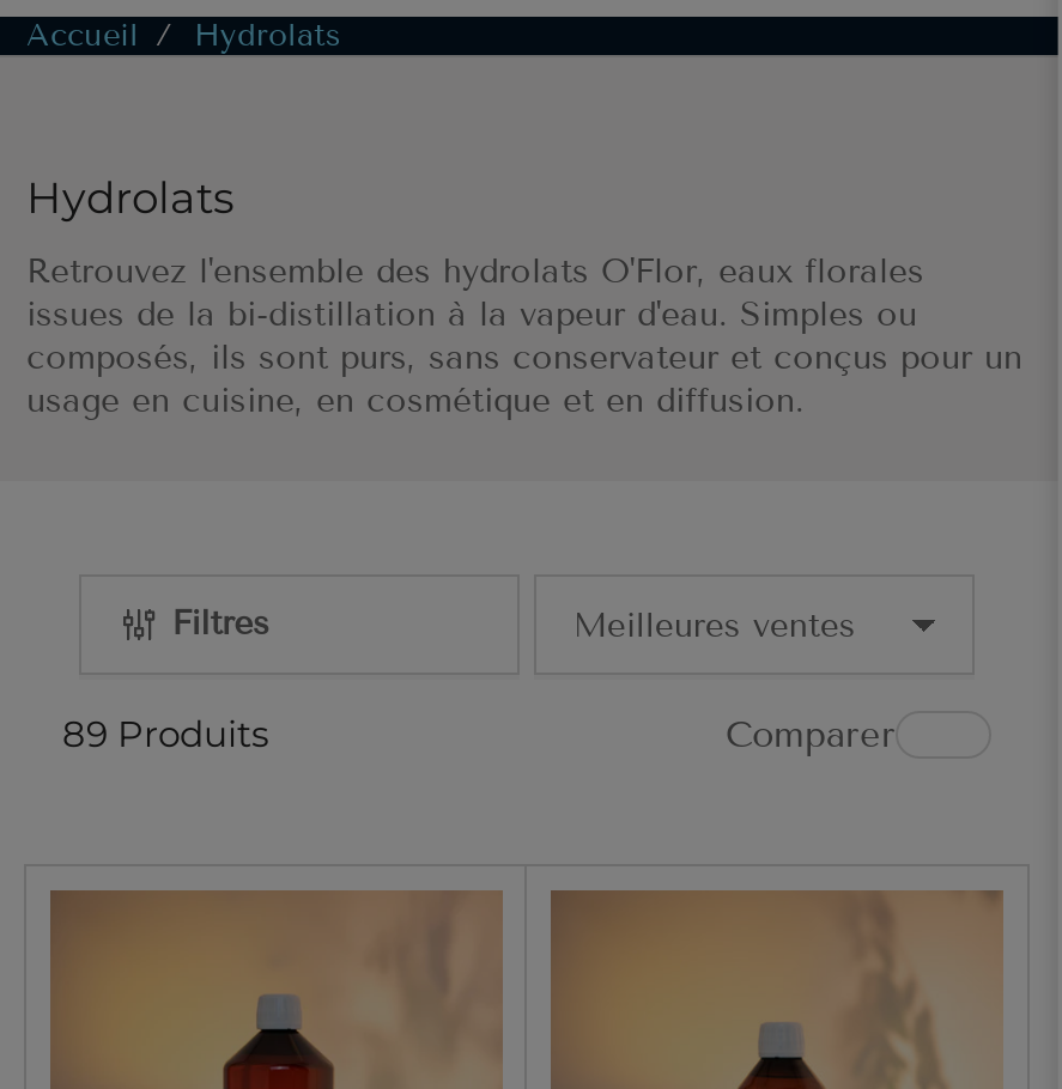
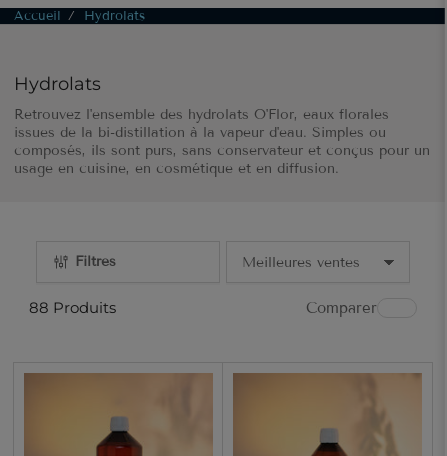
[62,711,268,756] 89 Produits -> [29,298,116,317] 88 Produits

